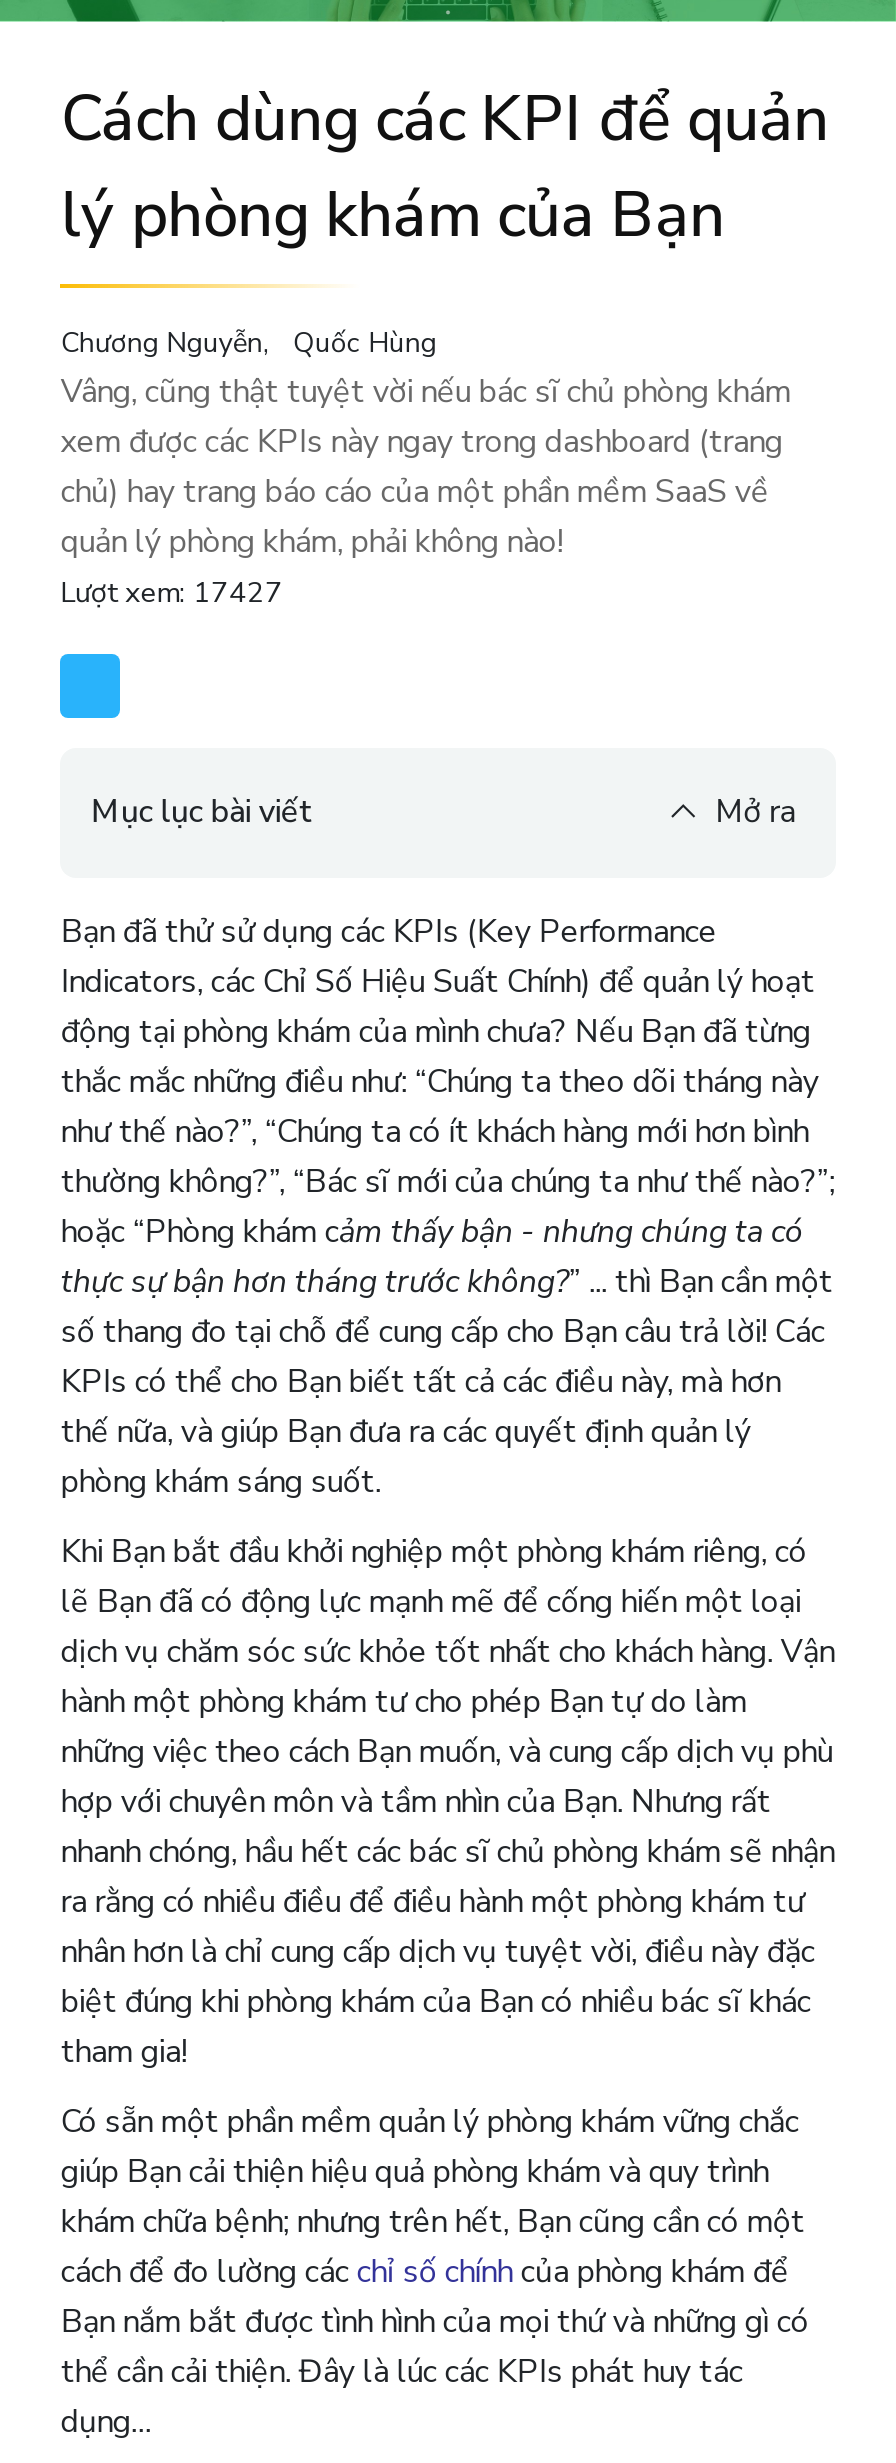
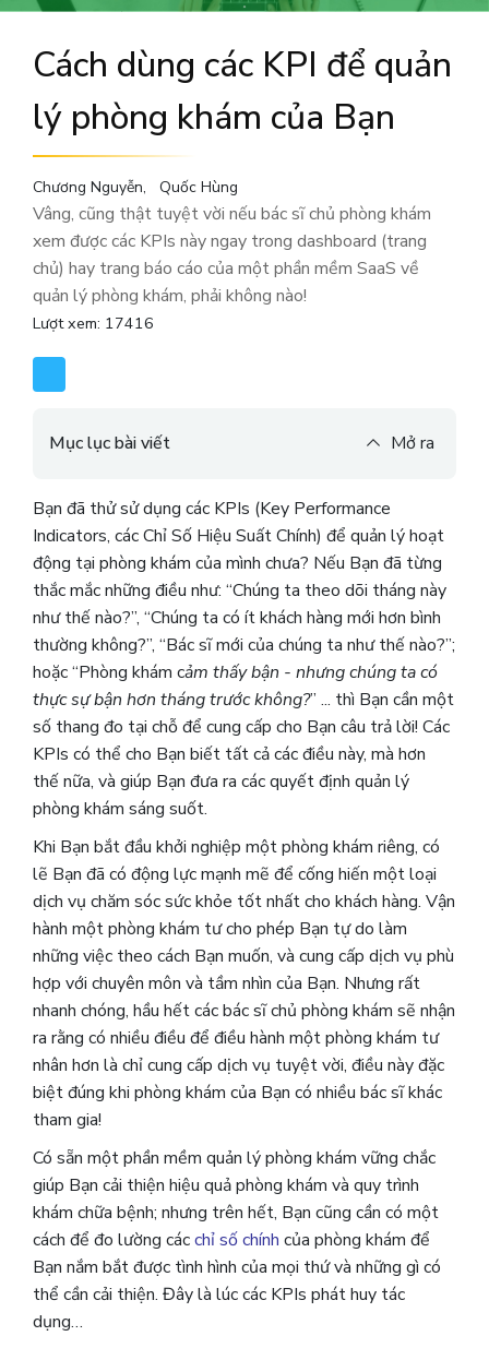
[61,572,283,612] Lượt xem: 17427 -> [33,312,154,334] Lượt xem: 17416

